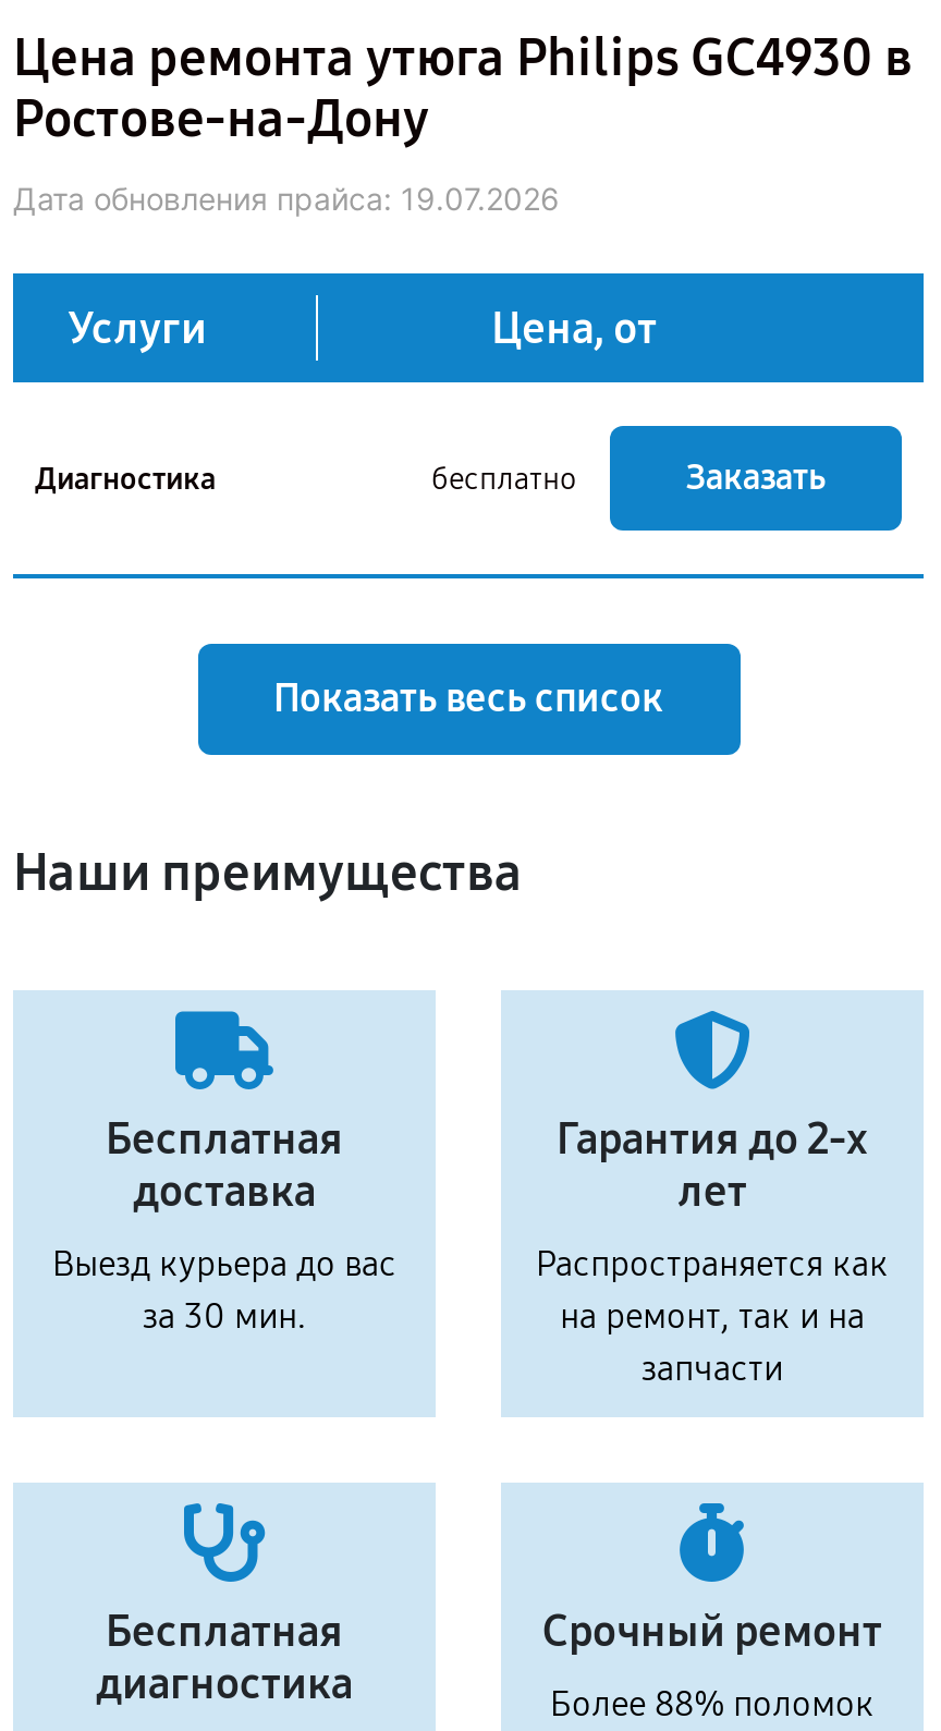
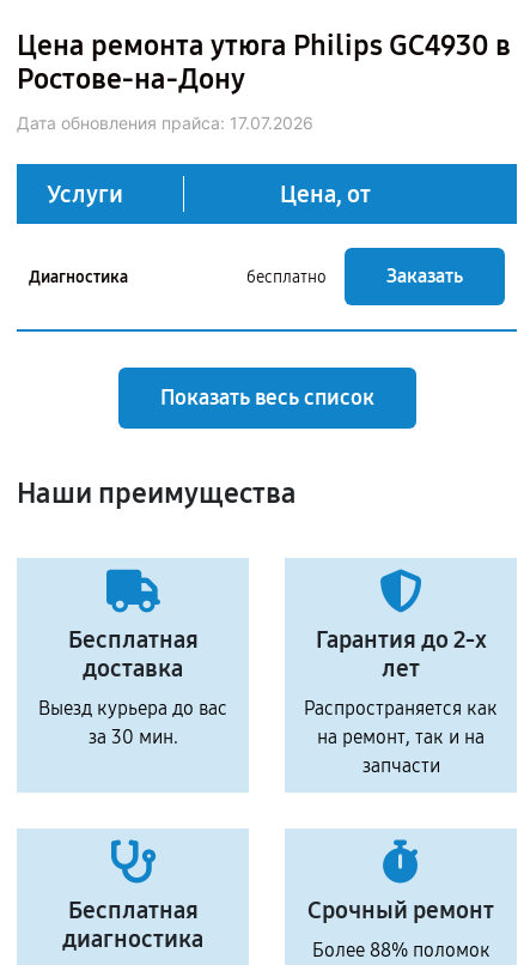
[13,180,560,217] Дата обновления прайса: 19.07.2026 -> [17,113,313,133] Дата обновления прайса: 17.07.2026

